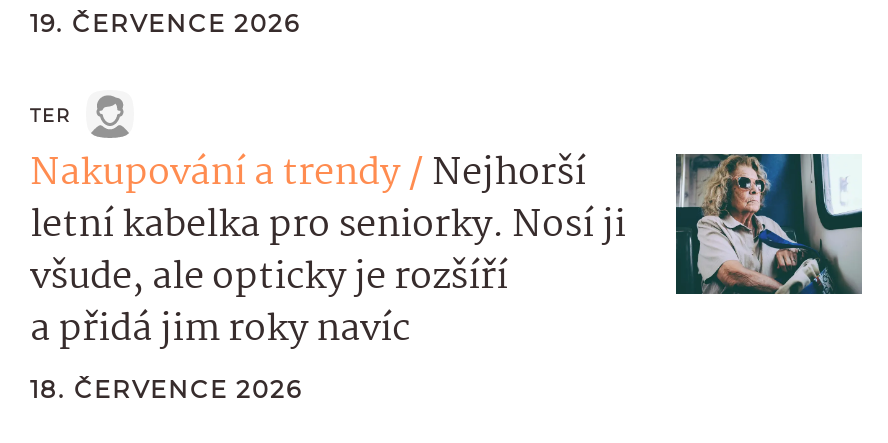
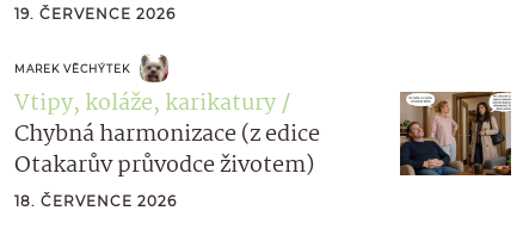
[30,105,626,359] TER | Nakupování a trendy Nejhorší | letní kabelka pro seniorky. Nosí ji | všude, ale opticky je rozšíří | a přidá jim roky navíc -> [14,62,320,183] MAREK VĚCHÝTEK | Vtipy, koláže, karikatury | Chybná harmonizace (z edice | Otakarův průvodce životem)
[674,152,862,296] [image] -> [399,91,512,177] [image]

